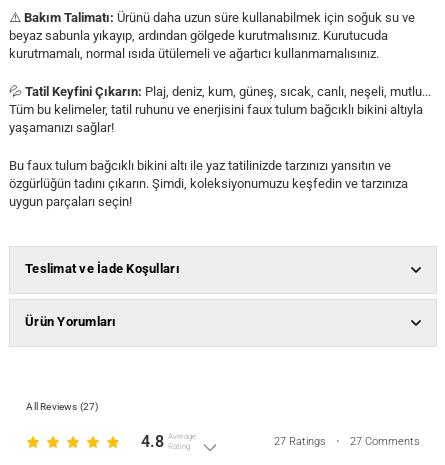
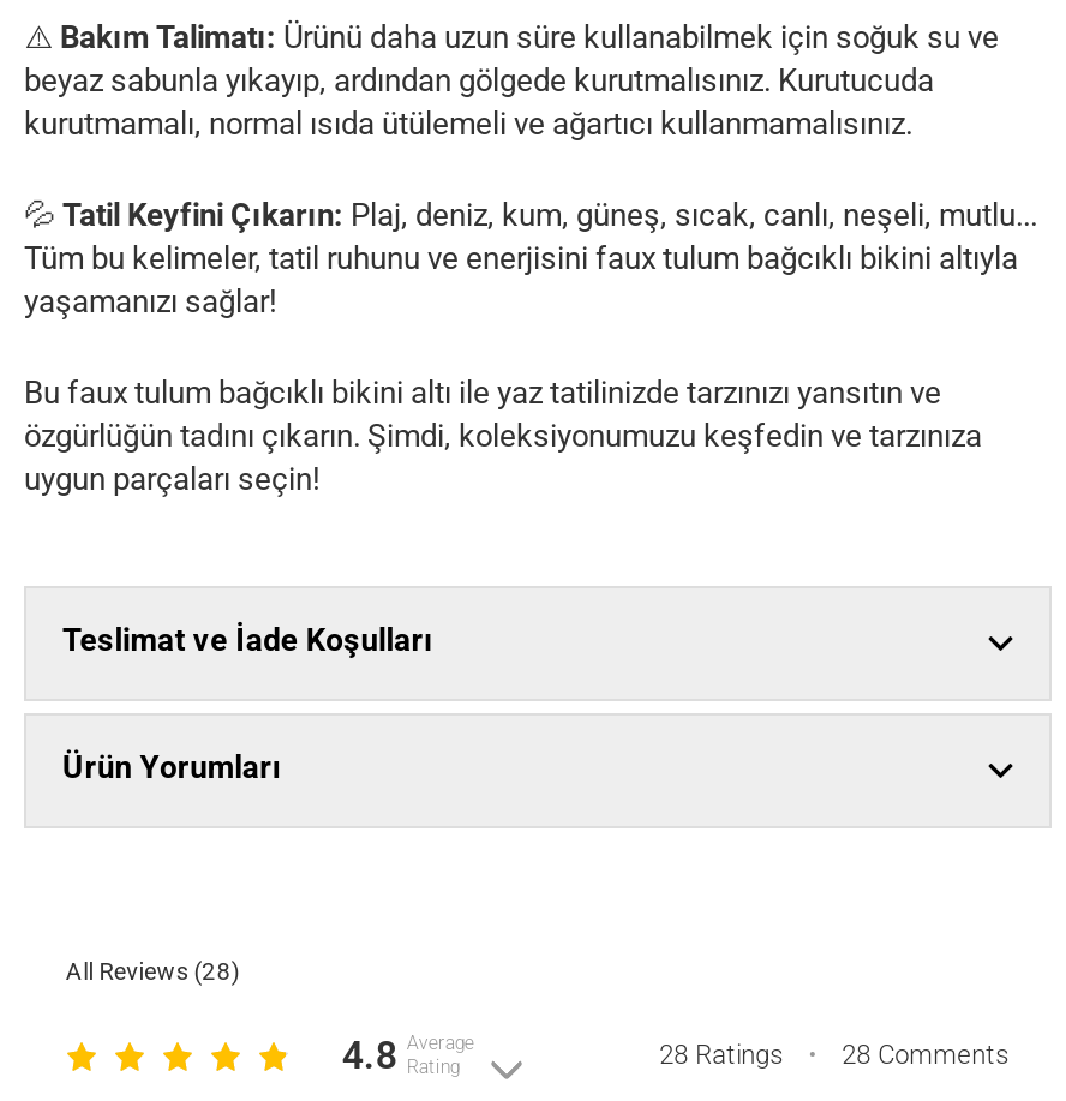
[26,400,99,411] All Reviews (27) -> [66,957,239,983] All Reviews (28)
[274,435,326,448] 27 Ratings -> [659,1040,784,1071] 28 Ratings
[350,435,420,448] 27 Comments -> [842,1040,1010,1071] 28 Comments

